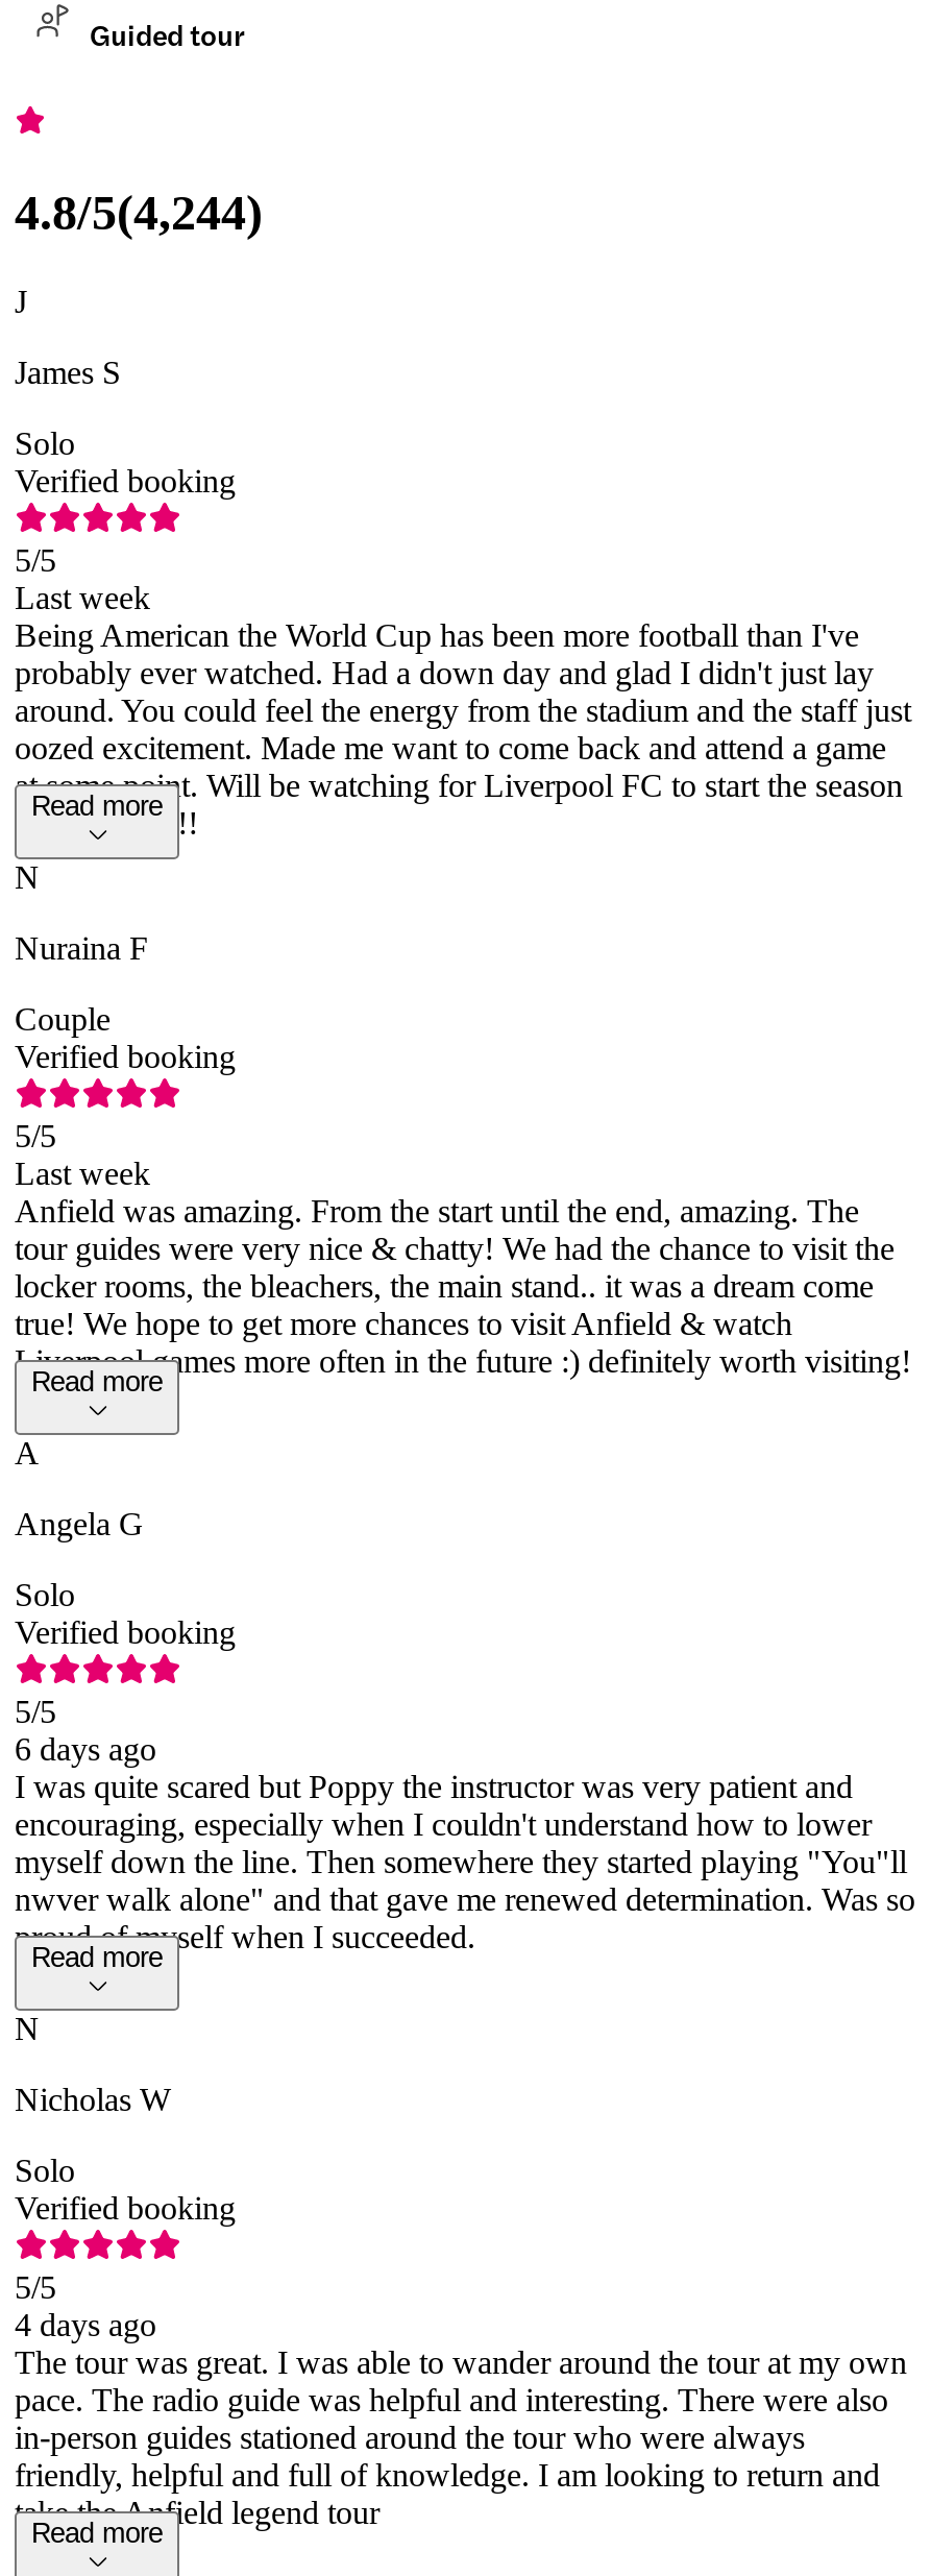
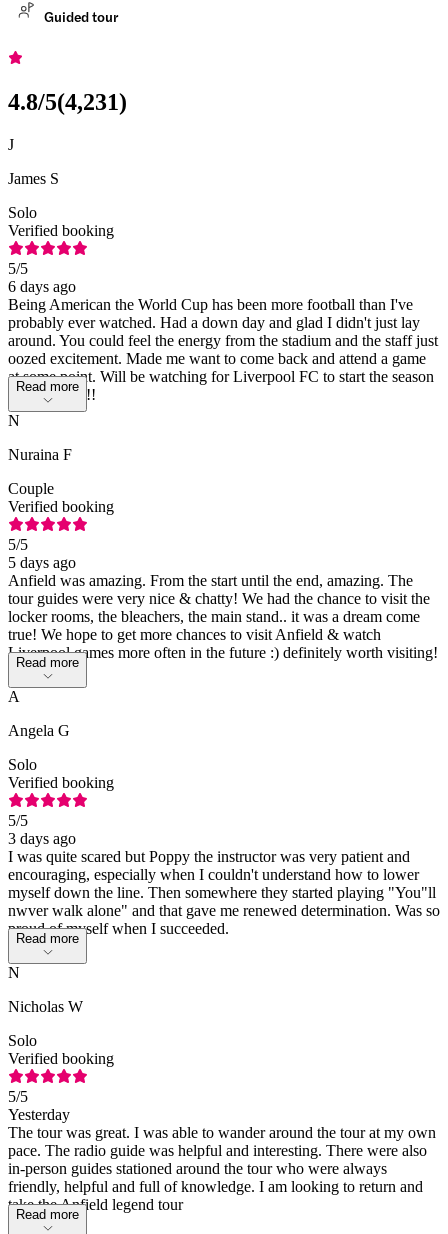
[15,185,263,239] 4.8/5(4,244) -> [8,89,127,115] 4.8/5(4,231)
[15,579,150,615] Last week -> [8,278,76,295] 6 days ago
[15,1155,150,1191] Last week -> [8,554,76,571] 5 days ago
[15,1731,156,1766] 6 days ago -> [8,830,76,847] 3 days ago
[15,2307,156,2342] 4 days ago -> [8,1106,70,1123] Yesterday

